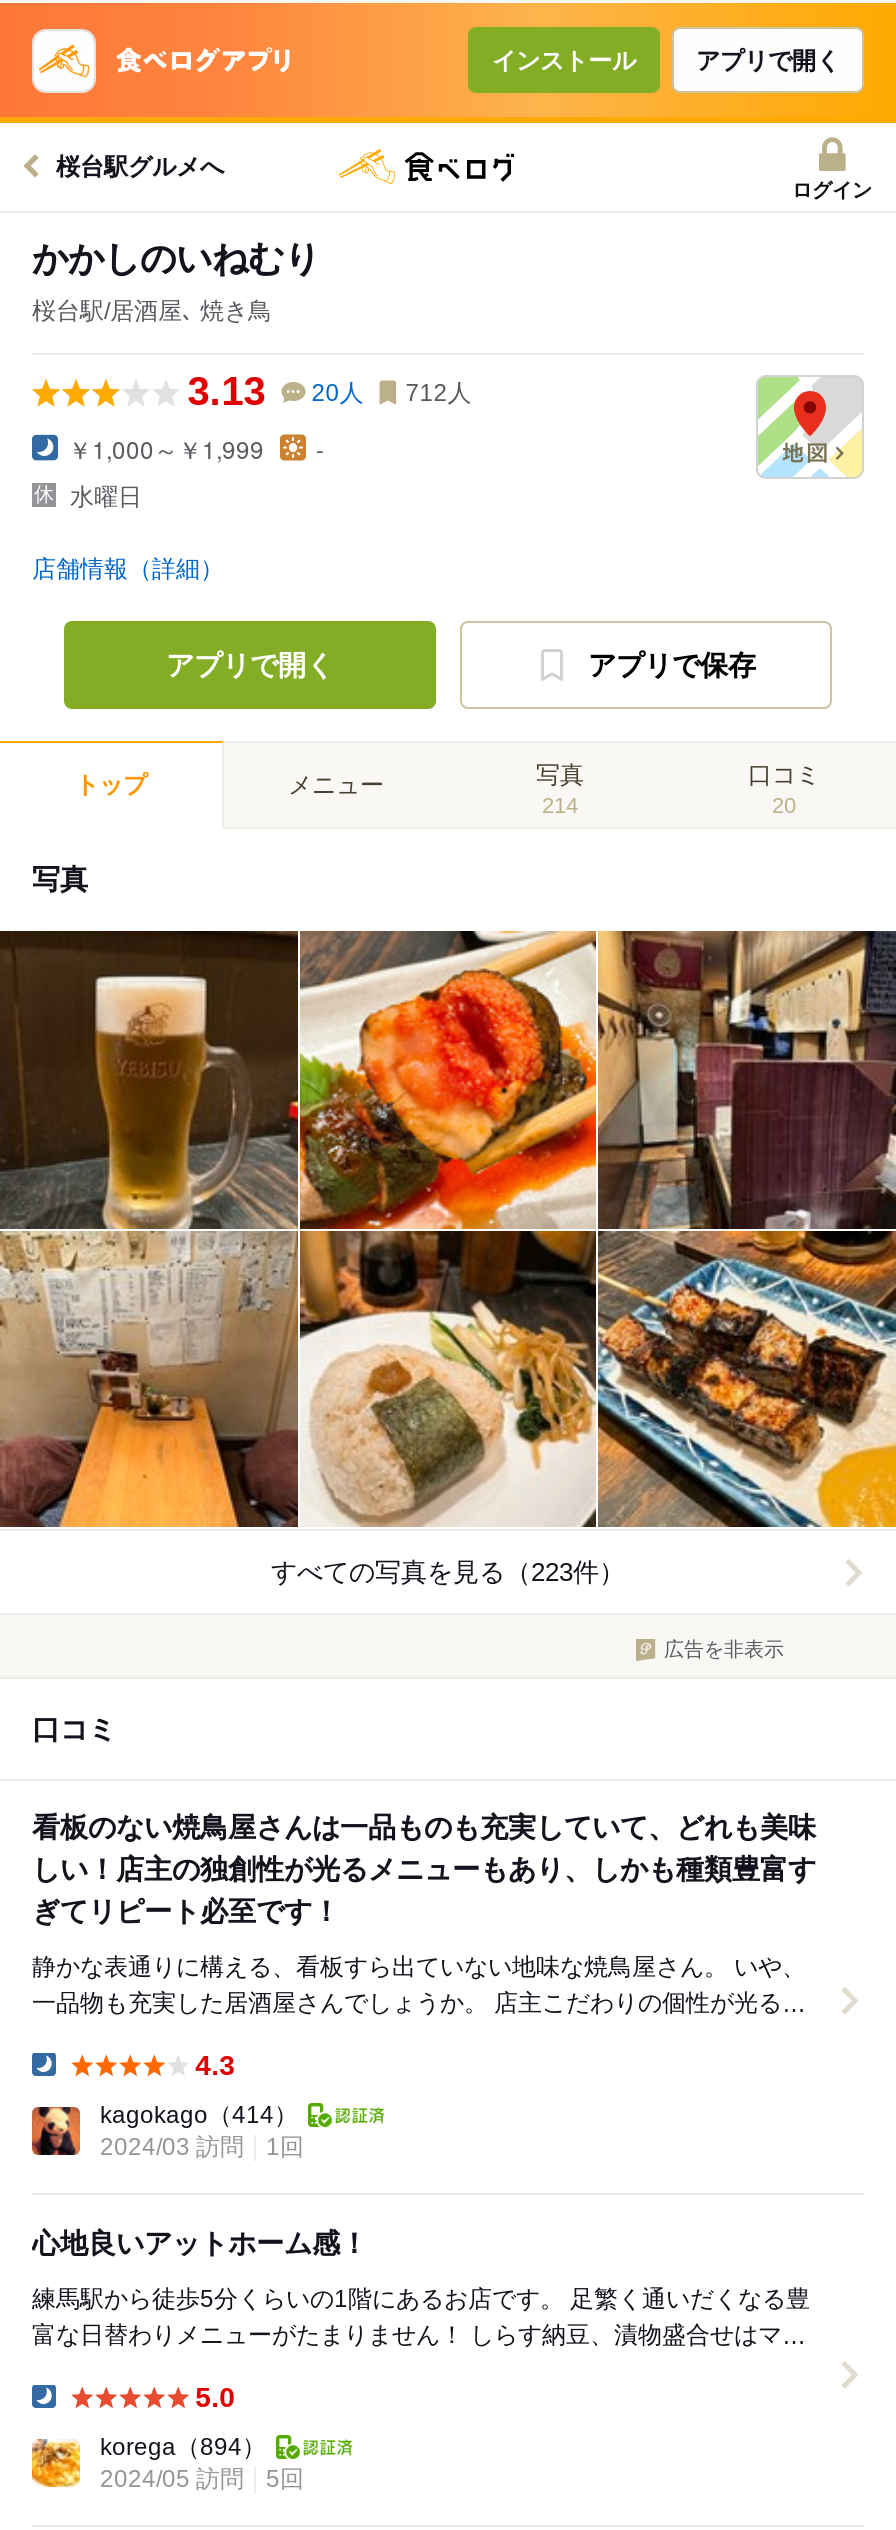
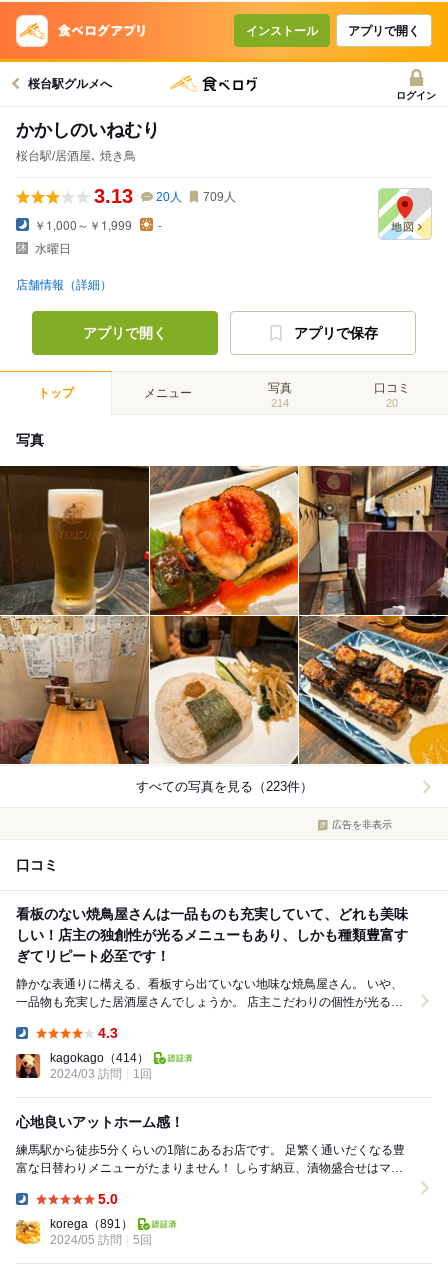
[188,369,472,413] 3.13 20人 712人 -> [94,185,236,207] 3.13 20人 709人
[100,2434,266,2462] korega（894） -> [50,1217,133,1231] korega（891）

